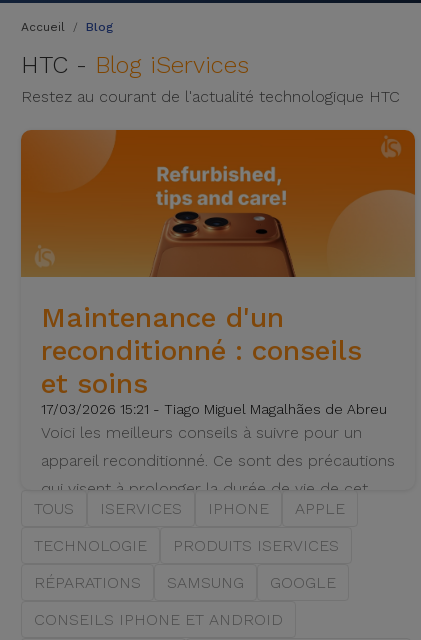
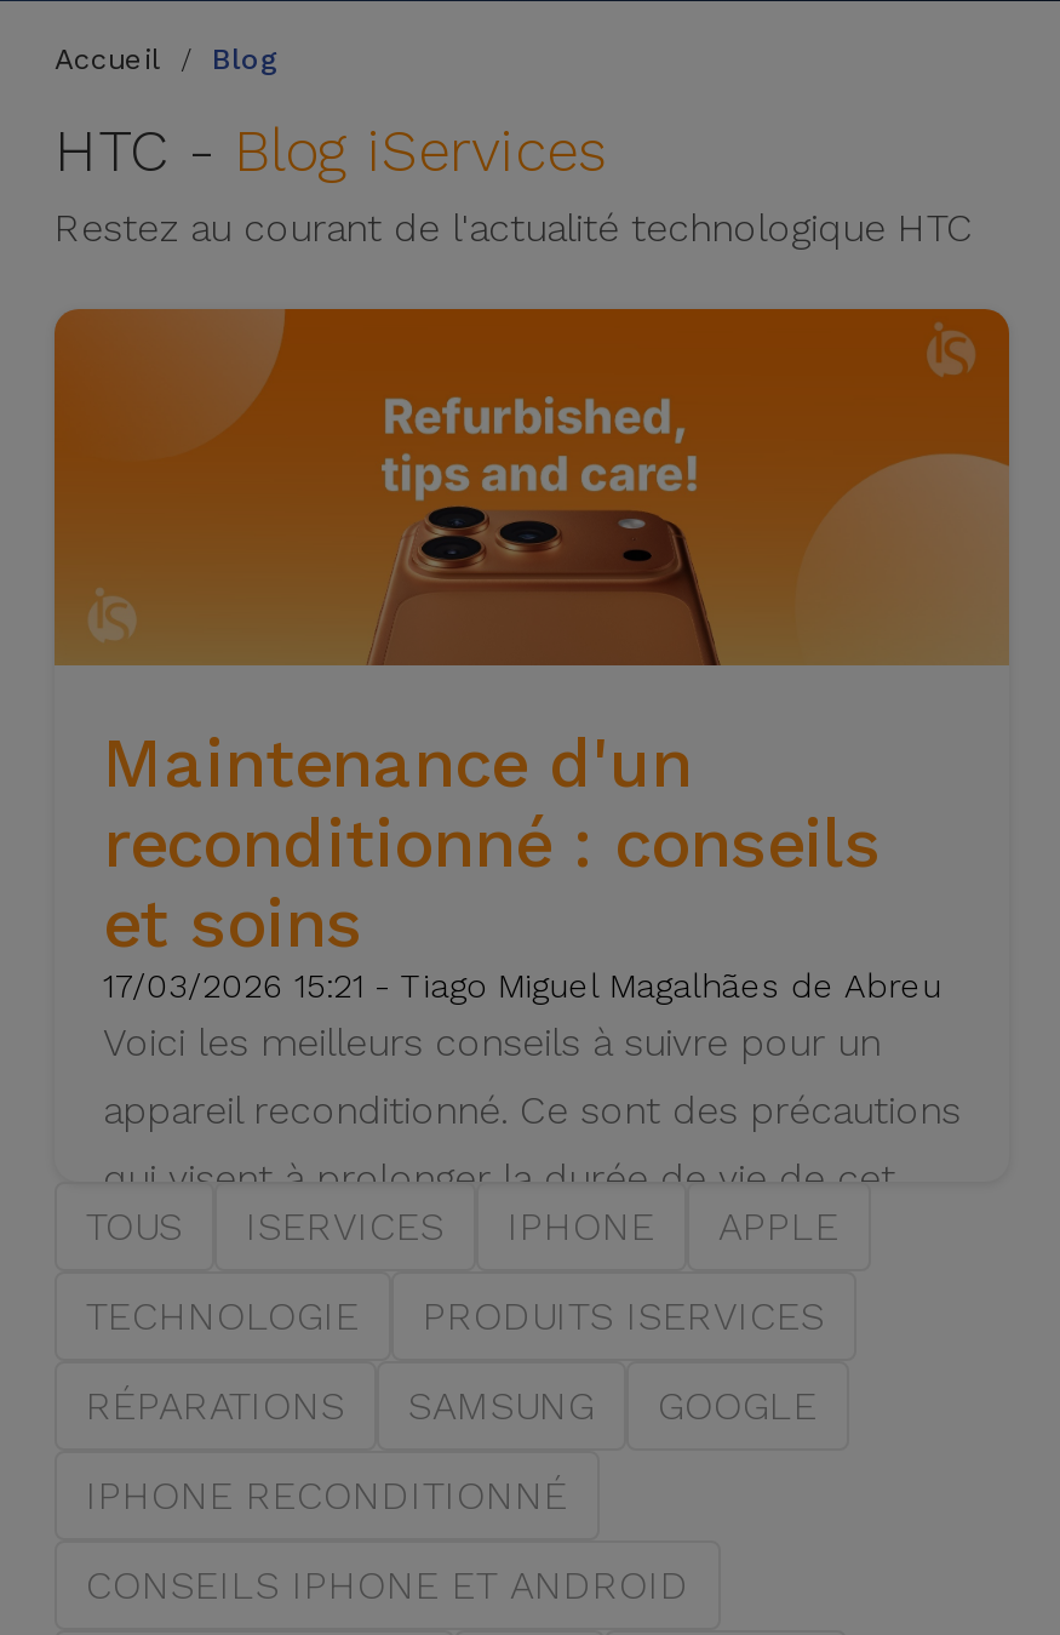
none -> [86,1473,568,1519] IPHONE RECONDITIONNÉ

